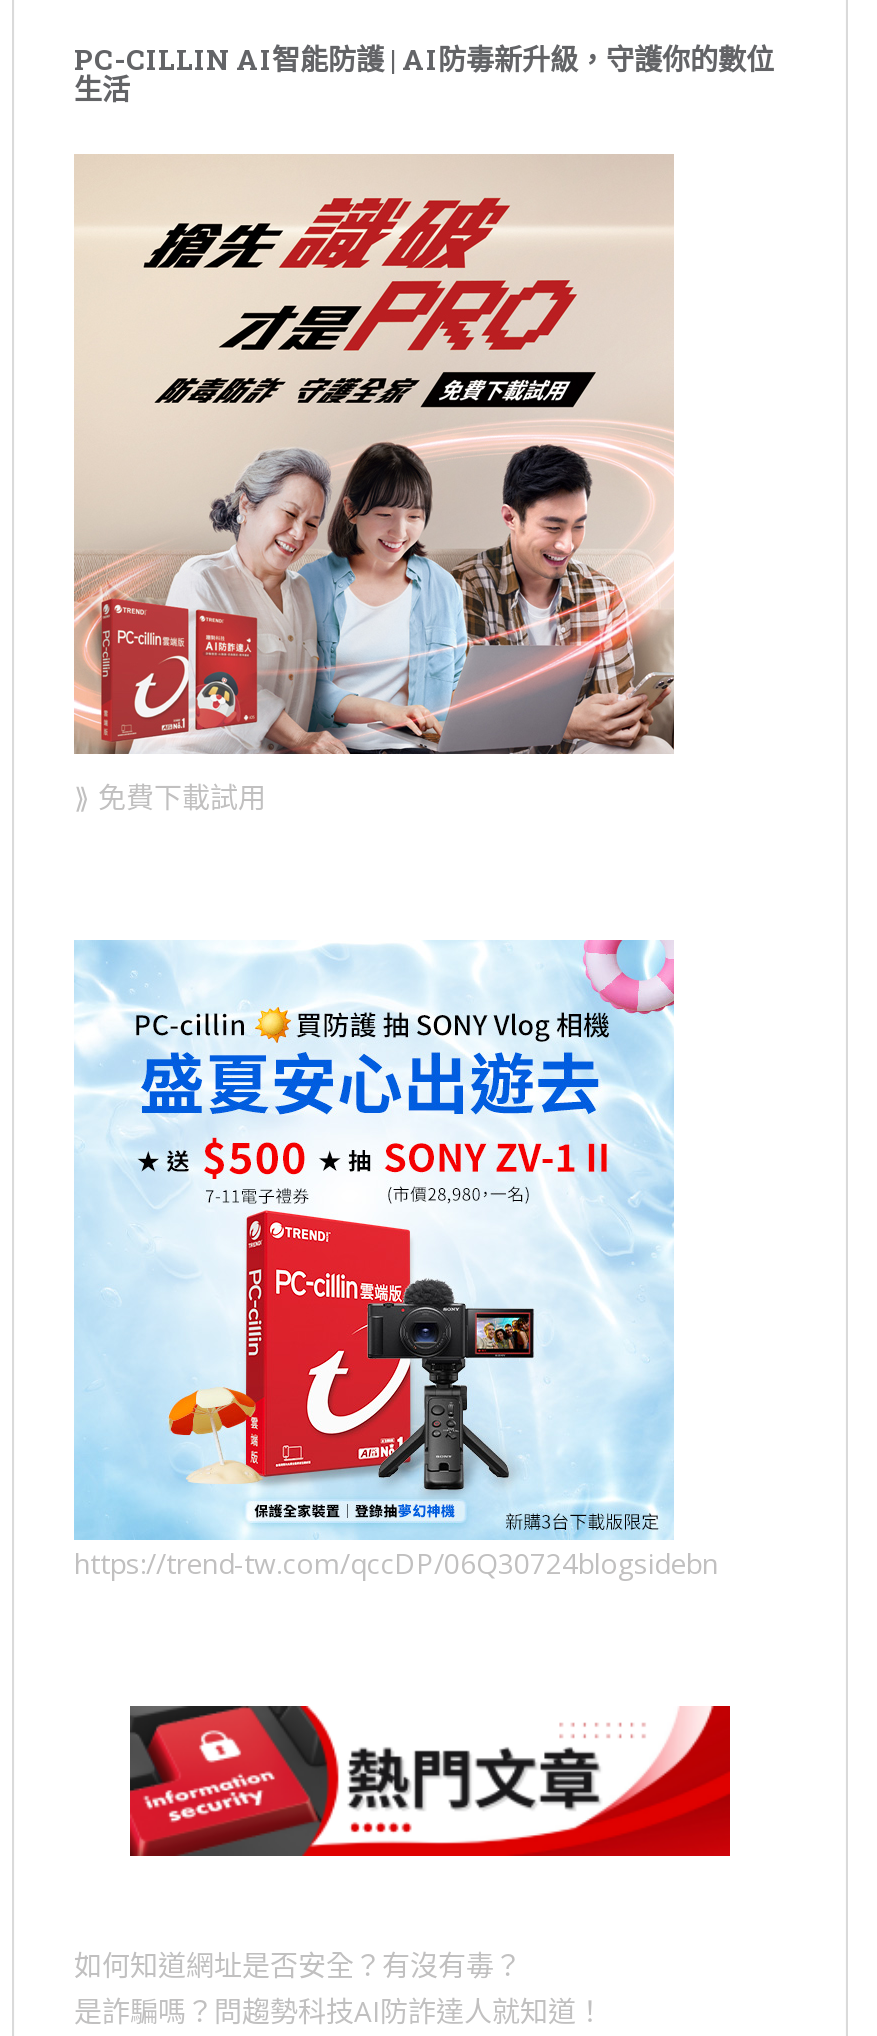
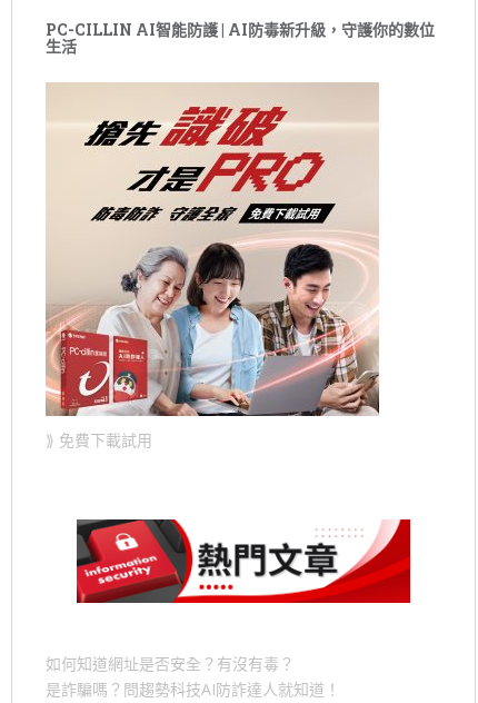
[72,938,718,1583] [image] | https://trend-tw.com/qccDP/06Q30724blogsidebn -> none

